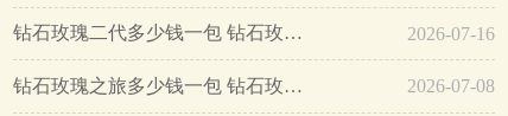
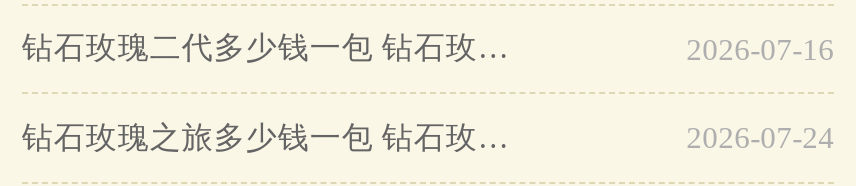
[407,76,495,96] 2026-07-08 -> [686,120,834,154] 2026-07-24

